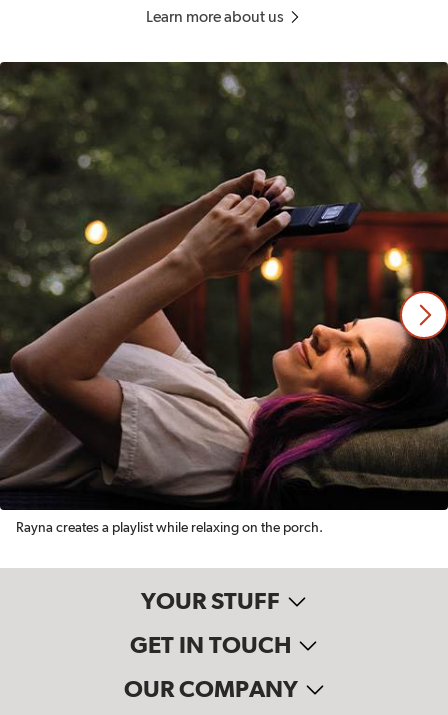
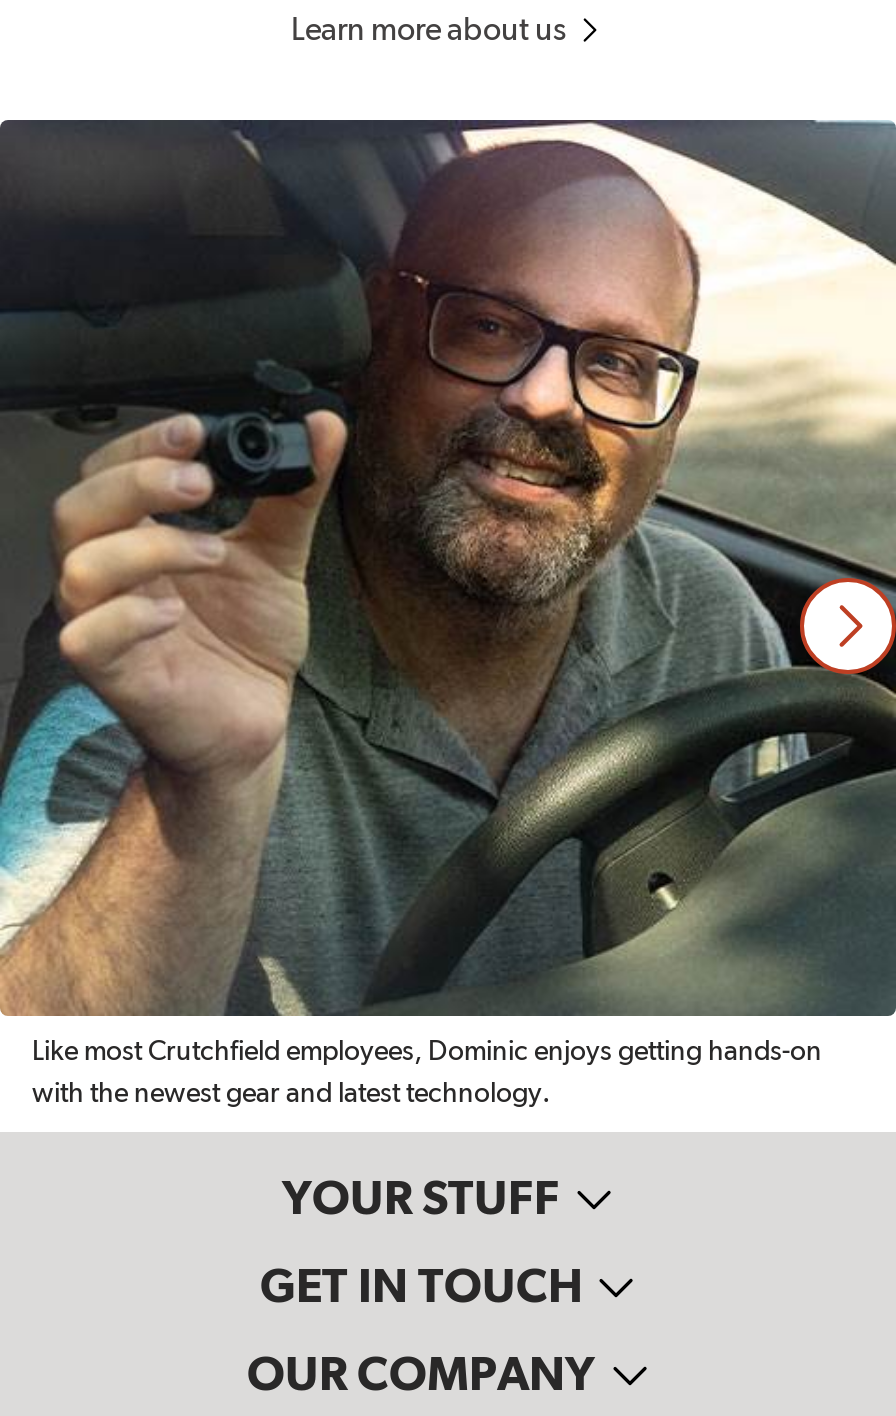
[3,62,445,535] [image] | Rayna creates a playlist while relaxing on the porch. -> [6,120,890,1108] [image] | Like most Crutchfield employees, Dominic enjoys getting hands-on | with the newest gear and latest technology.

